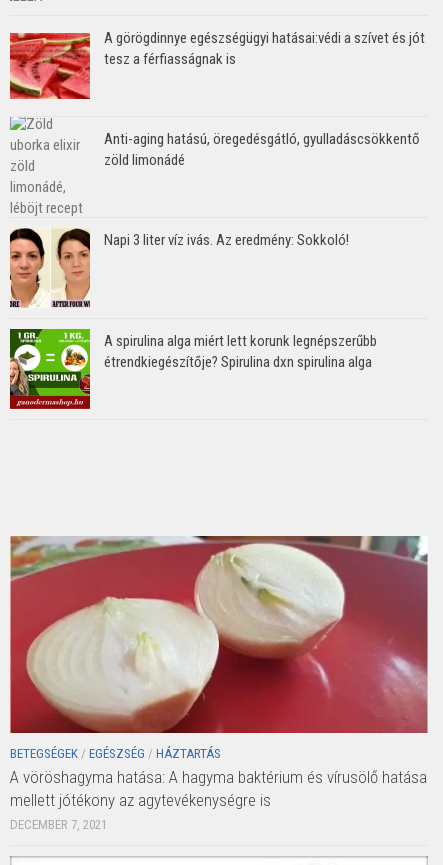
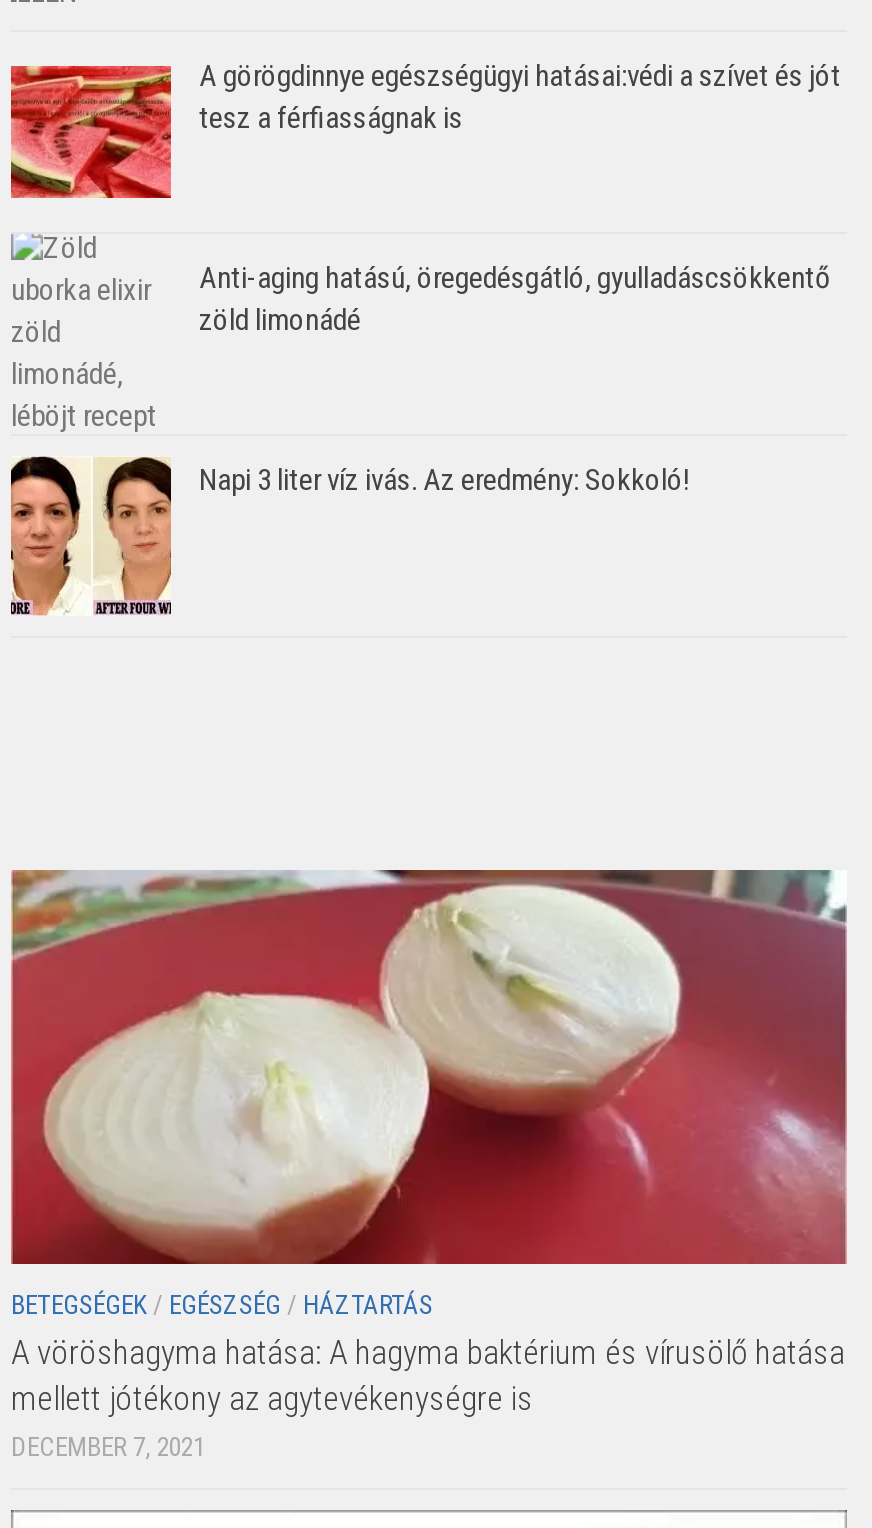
[9,328,377,410] [image] | A spirulina alga miért lett korunk legnépszerűbb | étrendkiegészítője? Spirulina dxn spirulina alga -> none

